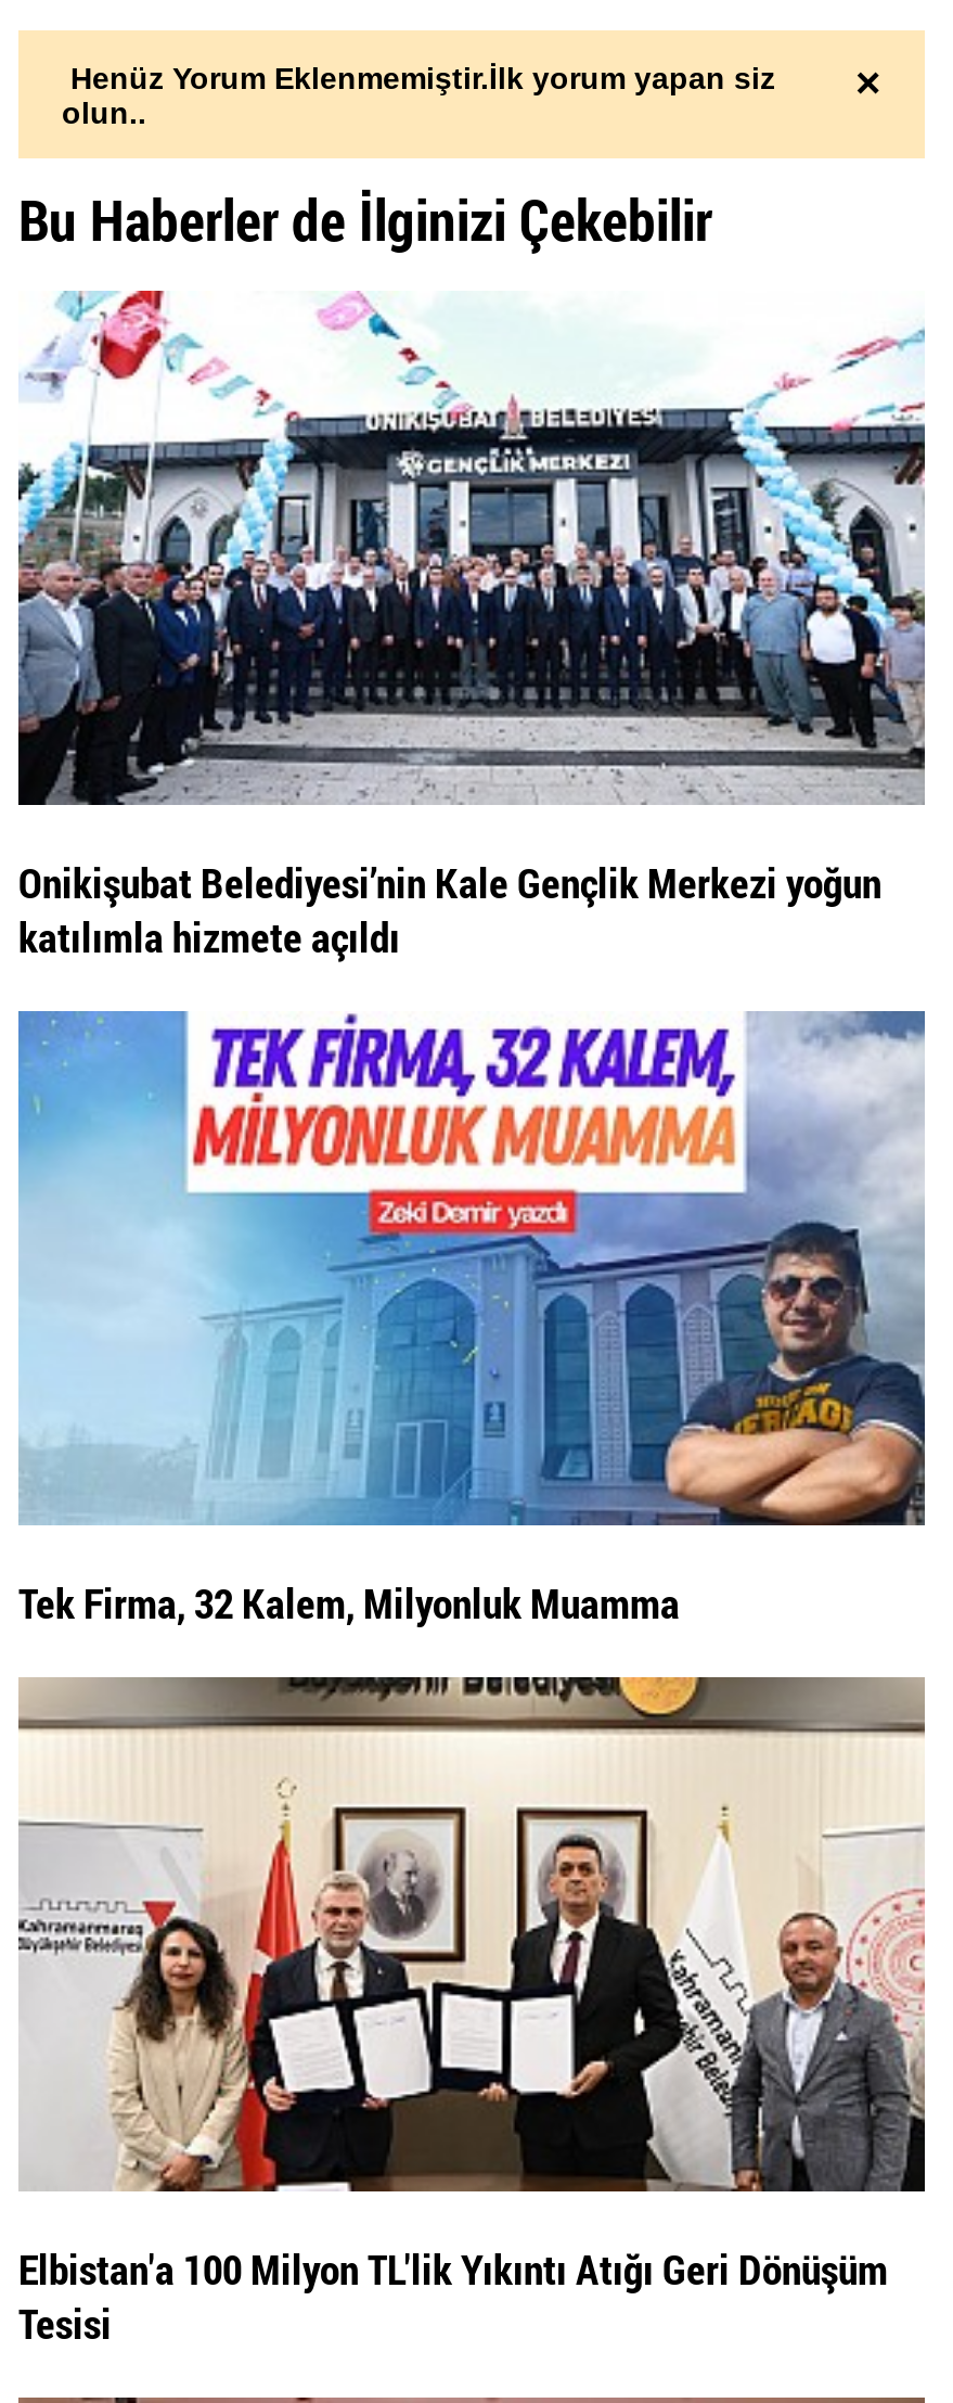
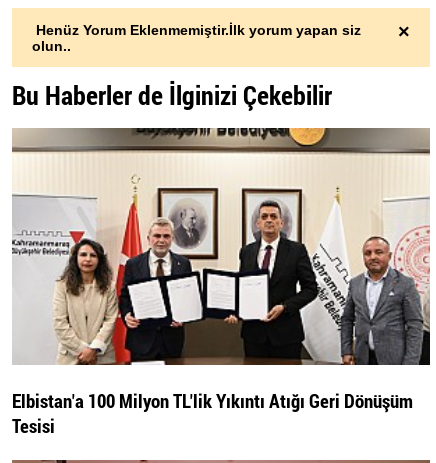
[16,289,927,964] [image] | Onikişubat Belediyesi’nin Kale Gençlik Merkezi yoğun | katılımla hizmete açıldı -> none
[16,1009,927,1629] [image] | Tek Firma, 32 Kalem, Milyonluk Muamma -> none

